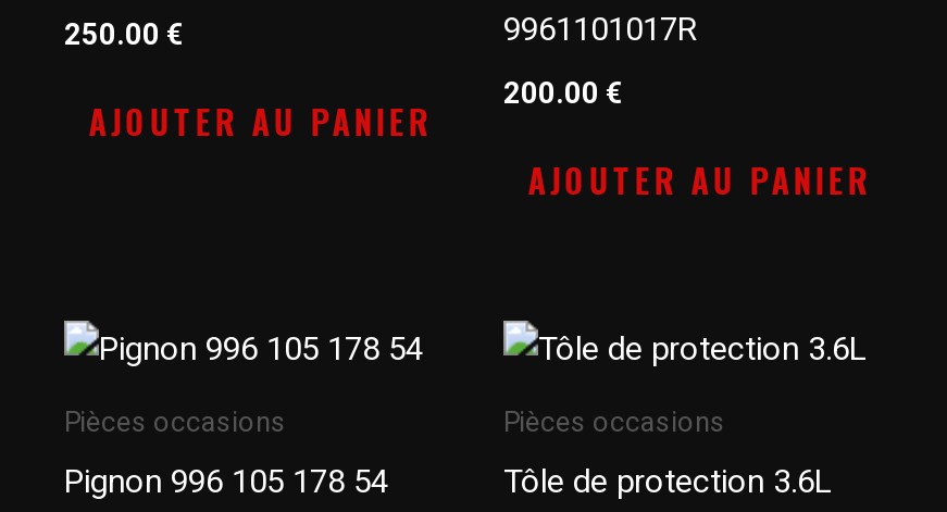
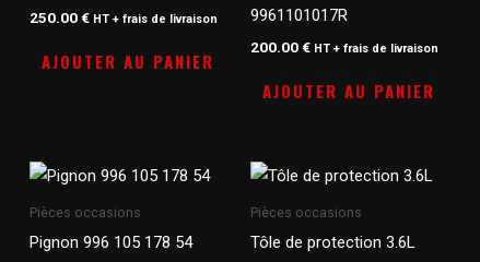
[64,17,184,52] 250.00 € -> [30,9,218,26] 250.00 € HT + frais de livraison
[503,75,623,110] 200.00 € -> [250,38,438,56] 200.00 € HT + frais de livraison

